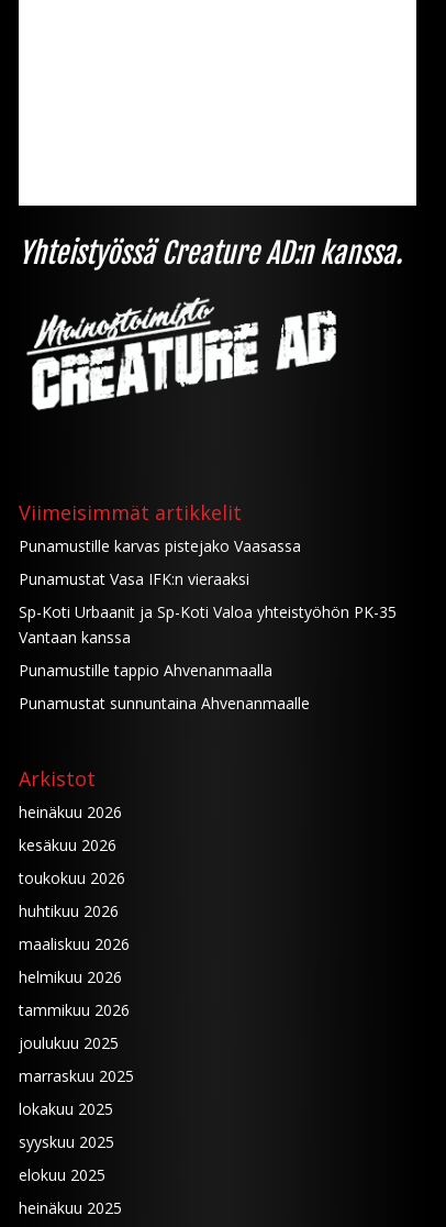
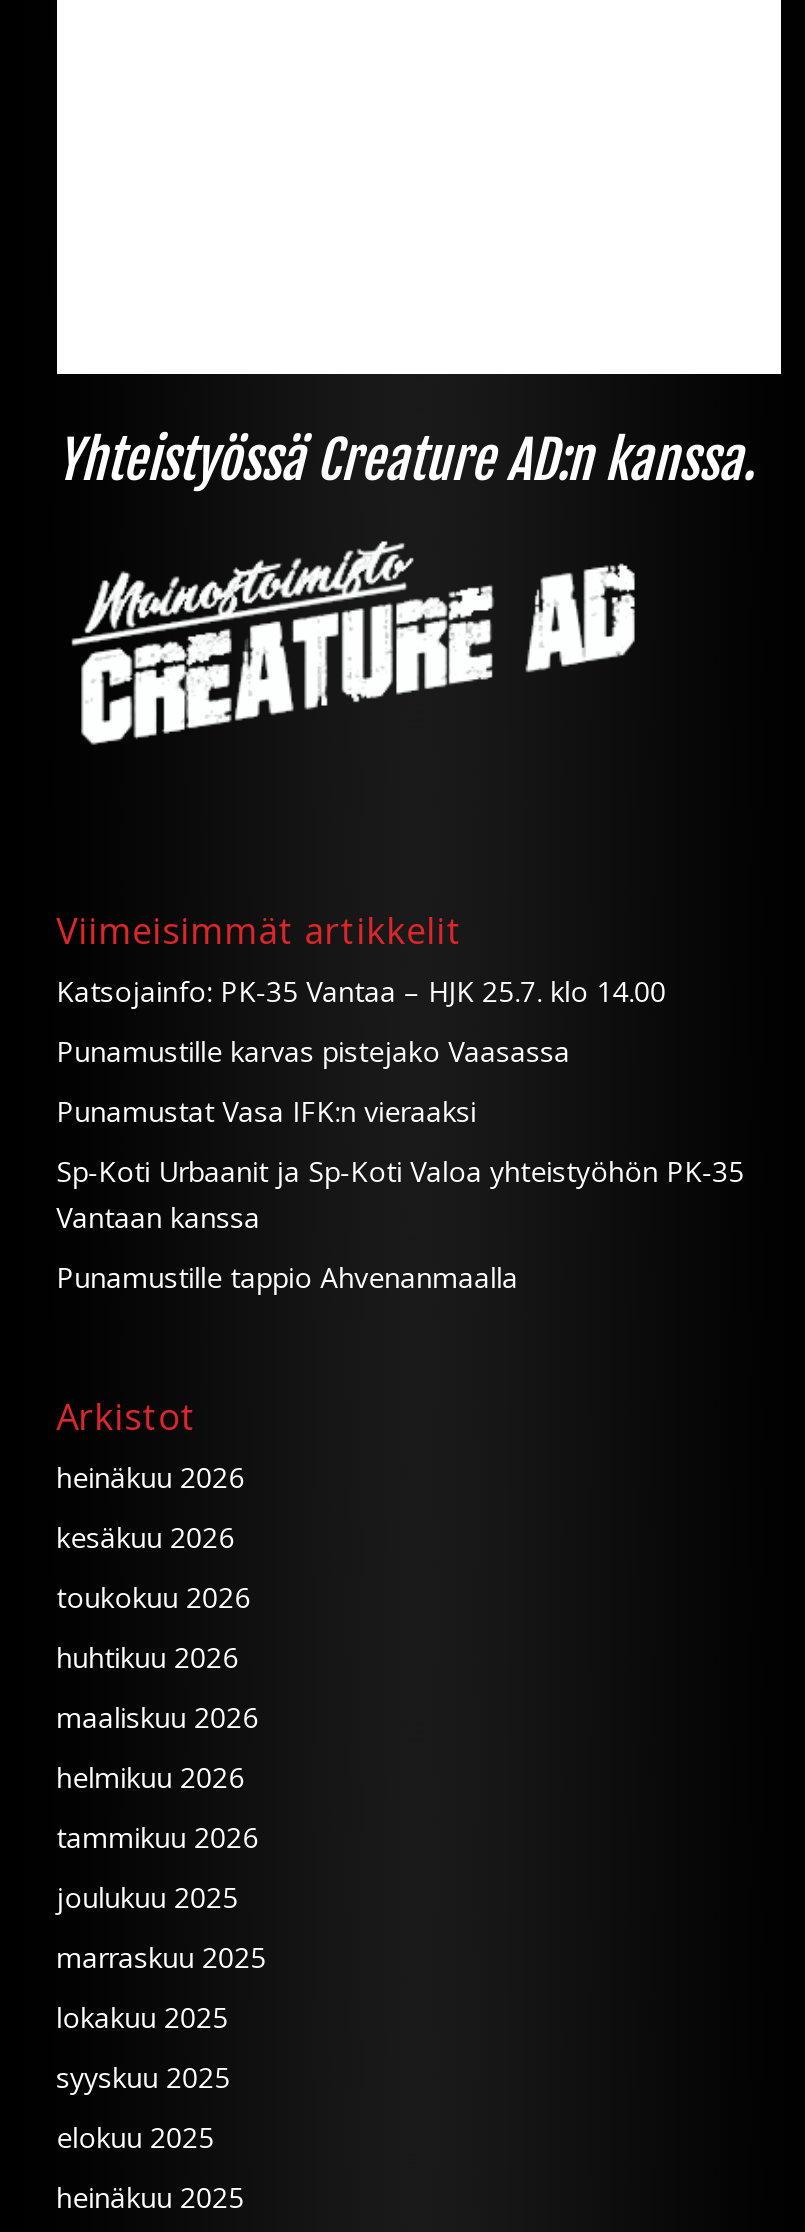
none -> [56,973,666,1011] Katsojainfo: PK-35 Vantaa – HJK 25.7. klo 14.00
moved [18,535,396,680] -> [56,1033,744,1297]: Punamustille karvas pistejako Vaasassa | Punamustat Vasa IFK:n vieraaksi | Sp-Koti Urbaanit ja Sp-Koti Valoa yhteistyöhön PK-35 | Vantaan kanssa | Punamustille tappio Ahvenanmaalla
[18,692,309,713] Punamustat sunnuntaina Ahvenanmaalle -> none

